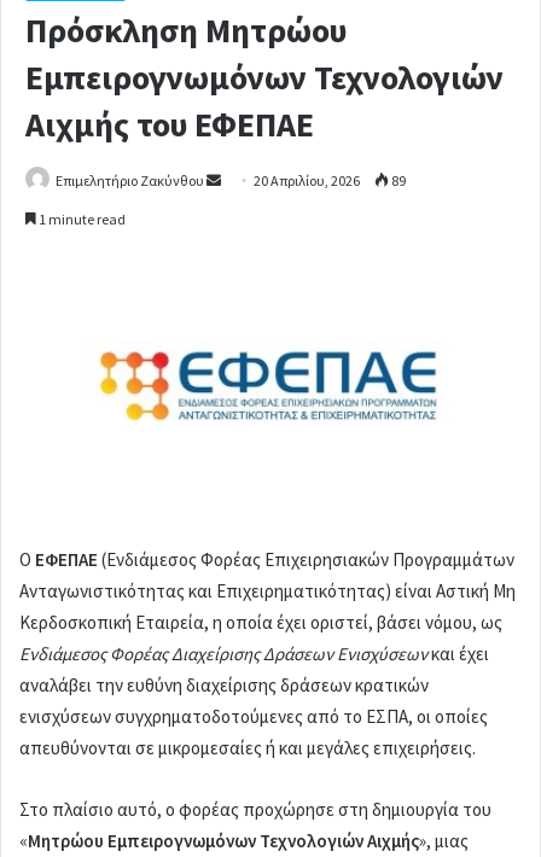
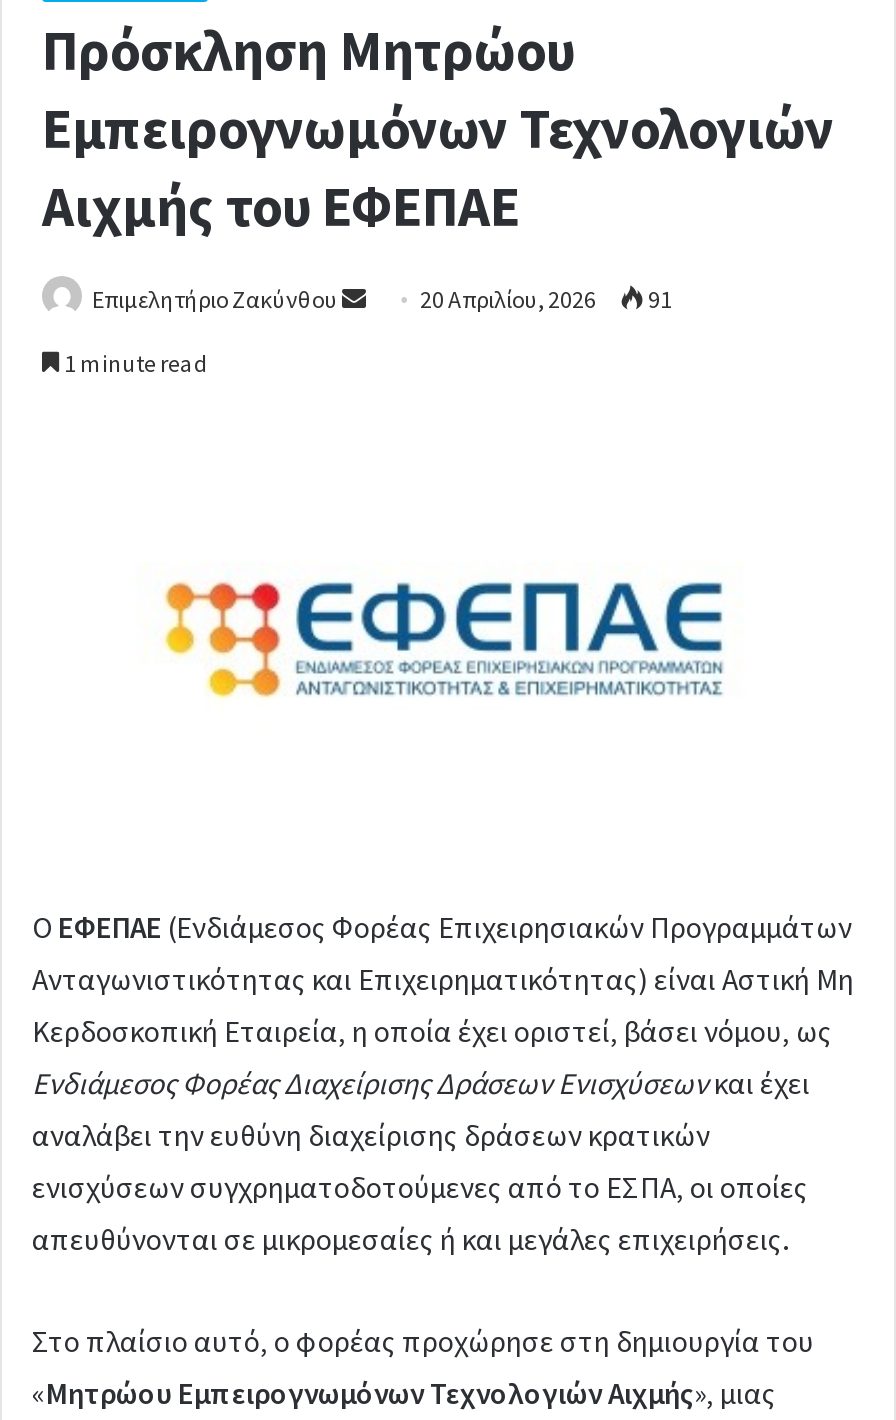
[389,171,406,189] 89 -> [644,283,672,313] 91

